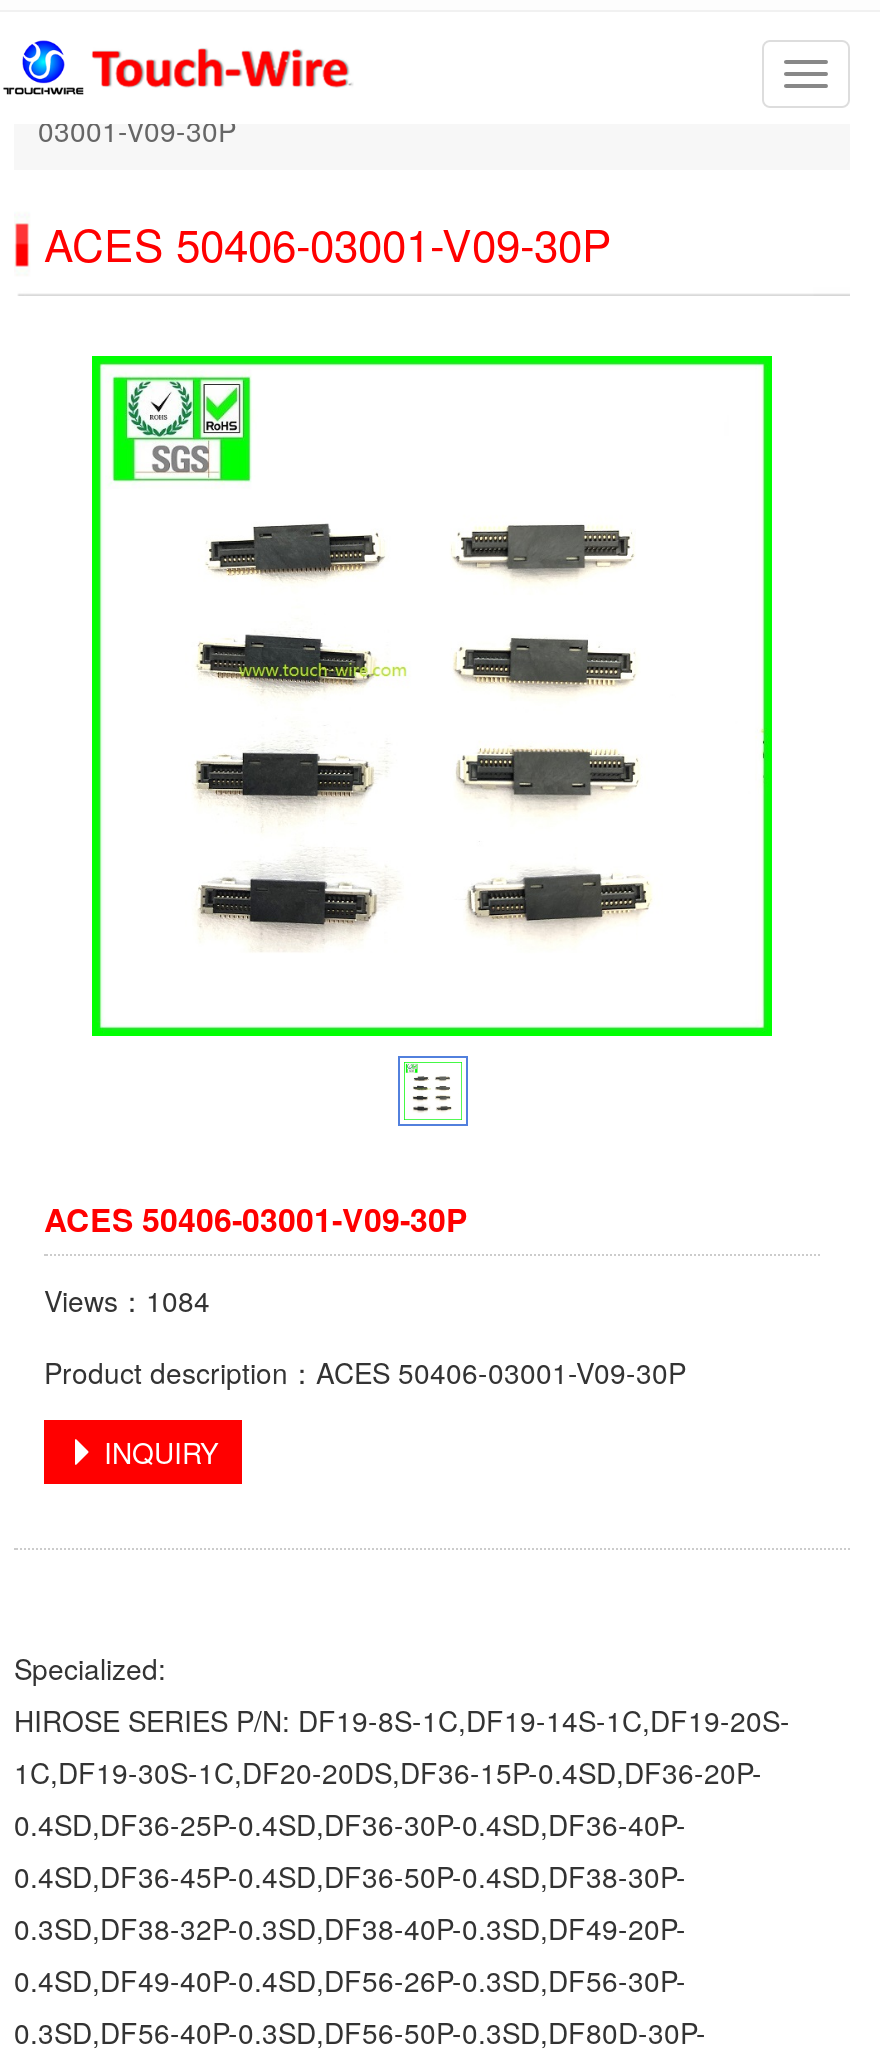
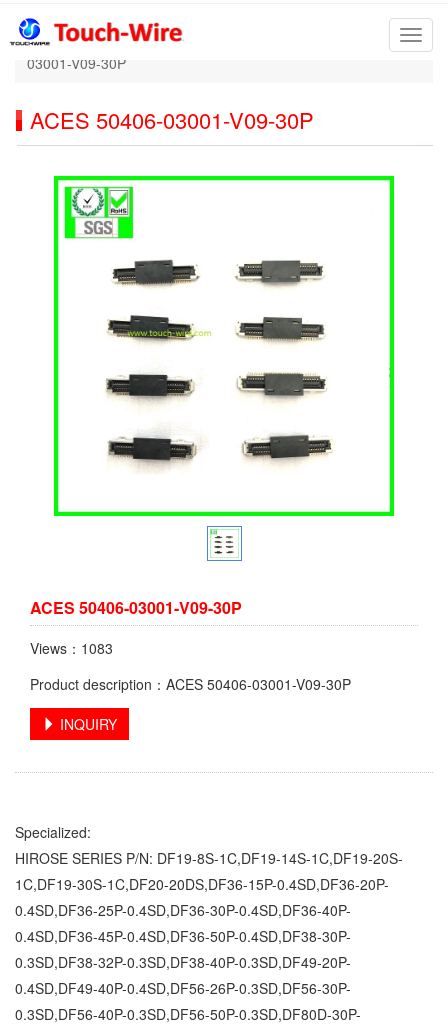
[44,1280,210,1320] Views：1084 -> [30,638,113,658] Views：1083

